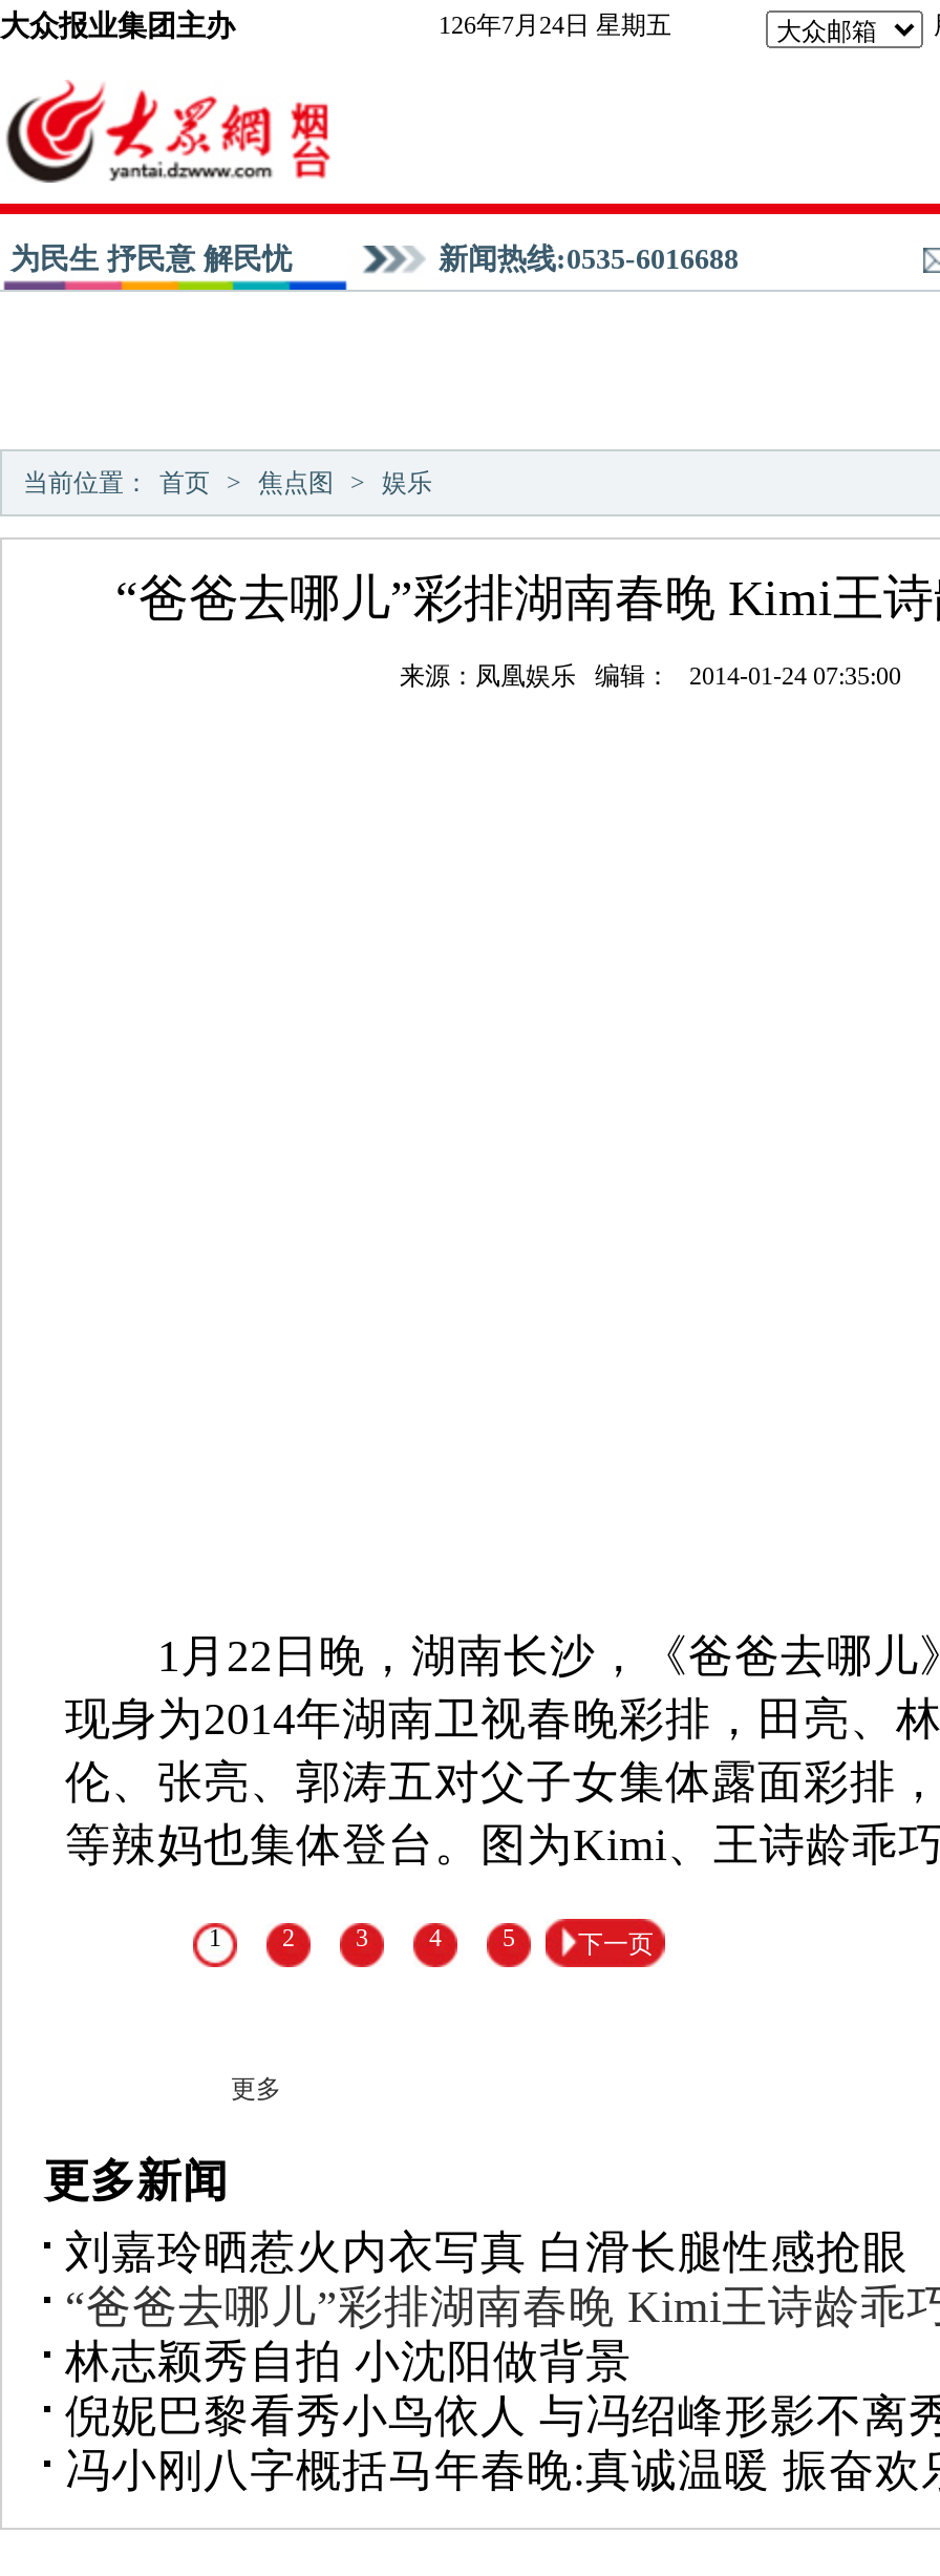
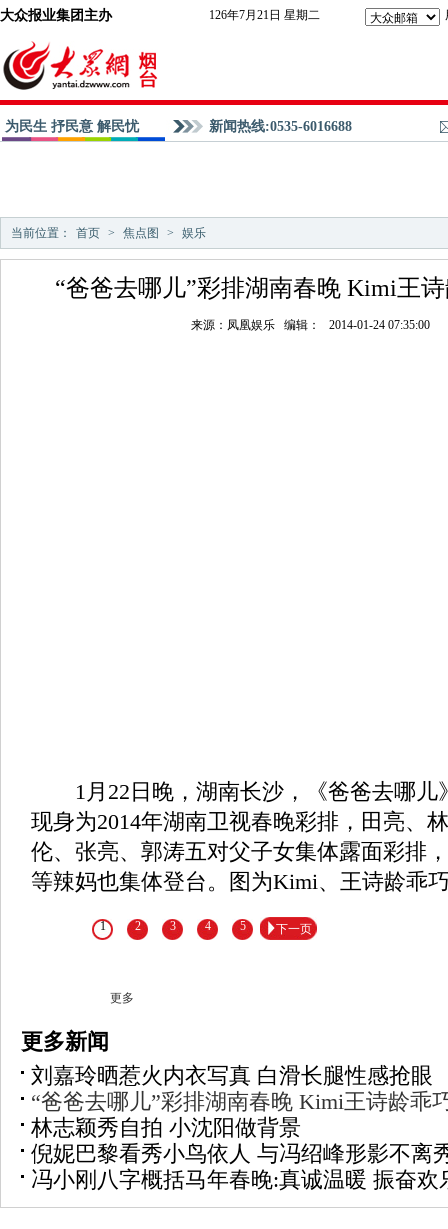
[439,10,671,40] 126年7月24日 星期五 -> [209,8,320,22] 126年7月21日 星期二

